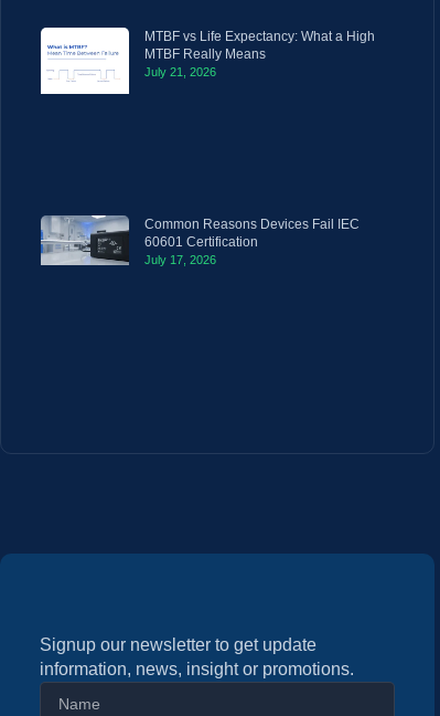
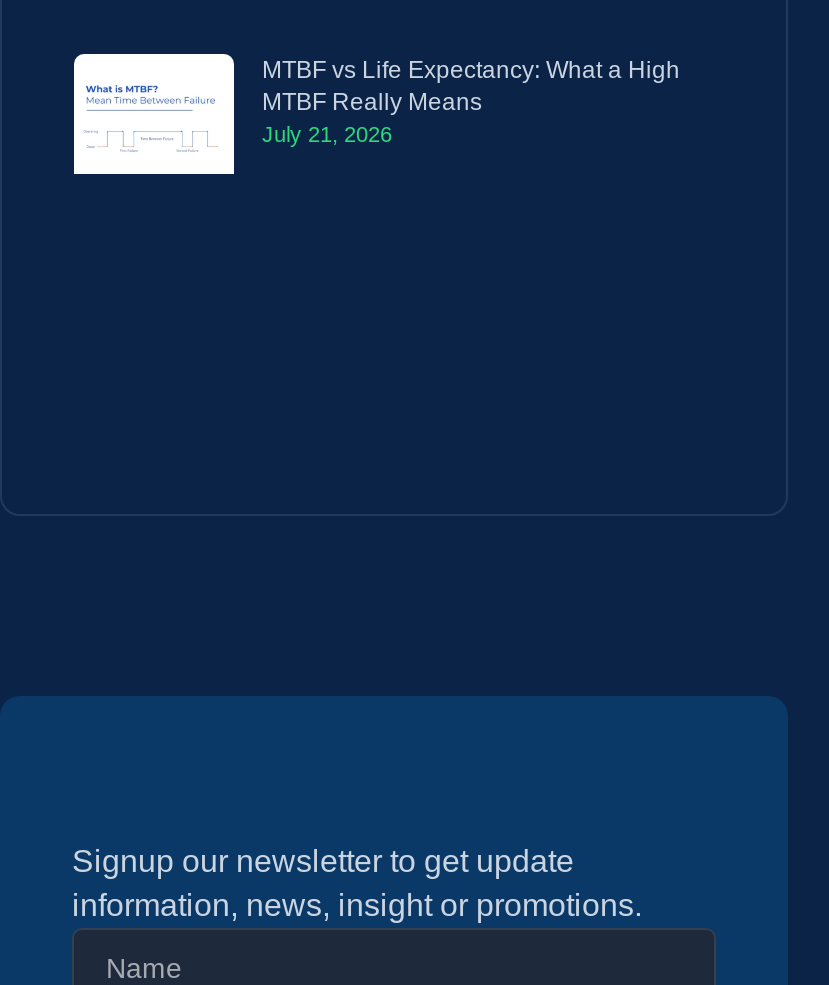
[41,214,359,267] [image] | Common Reasons Devices Fail IEC | 60601 Certification | July 17, 2026 -> none

